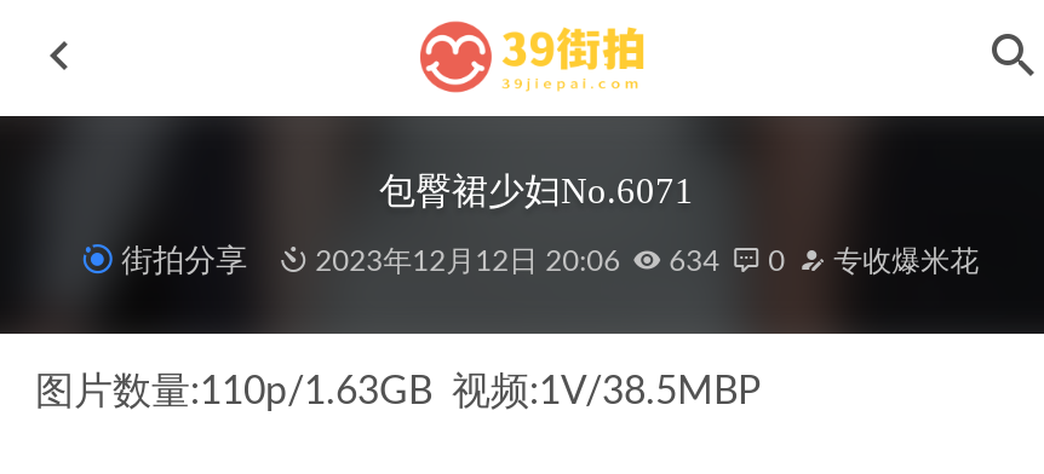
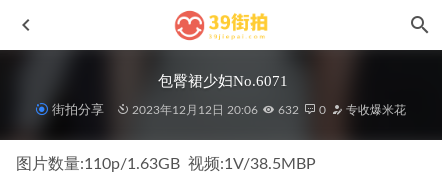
[662,245,720,274] 634 -> [275,103,299,115] 632

